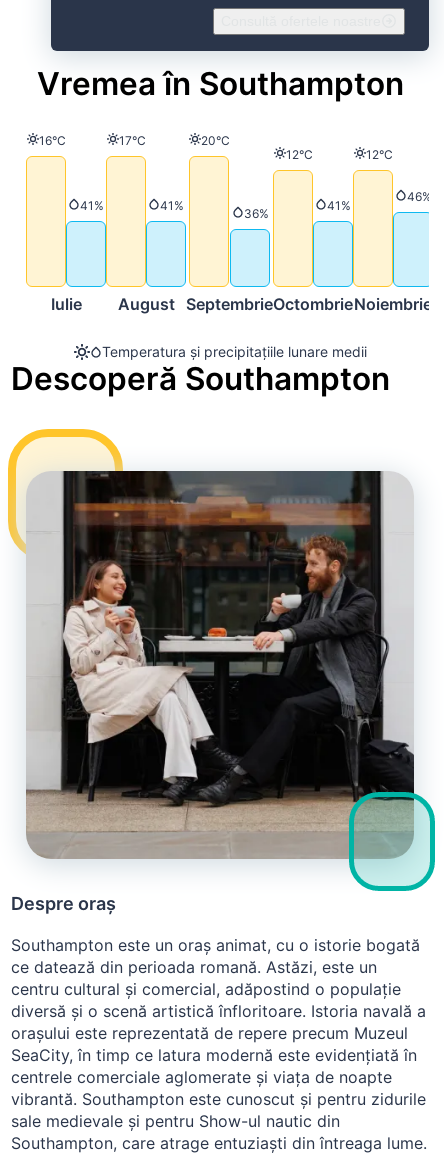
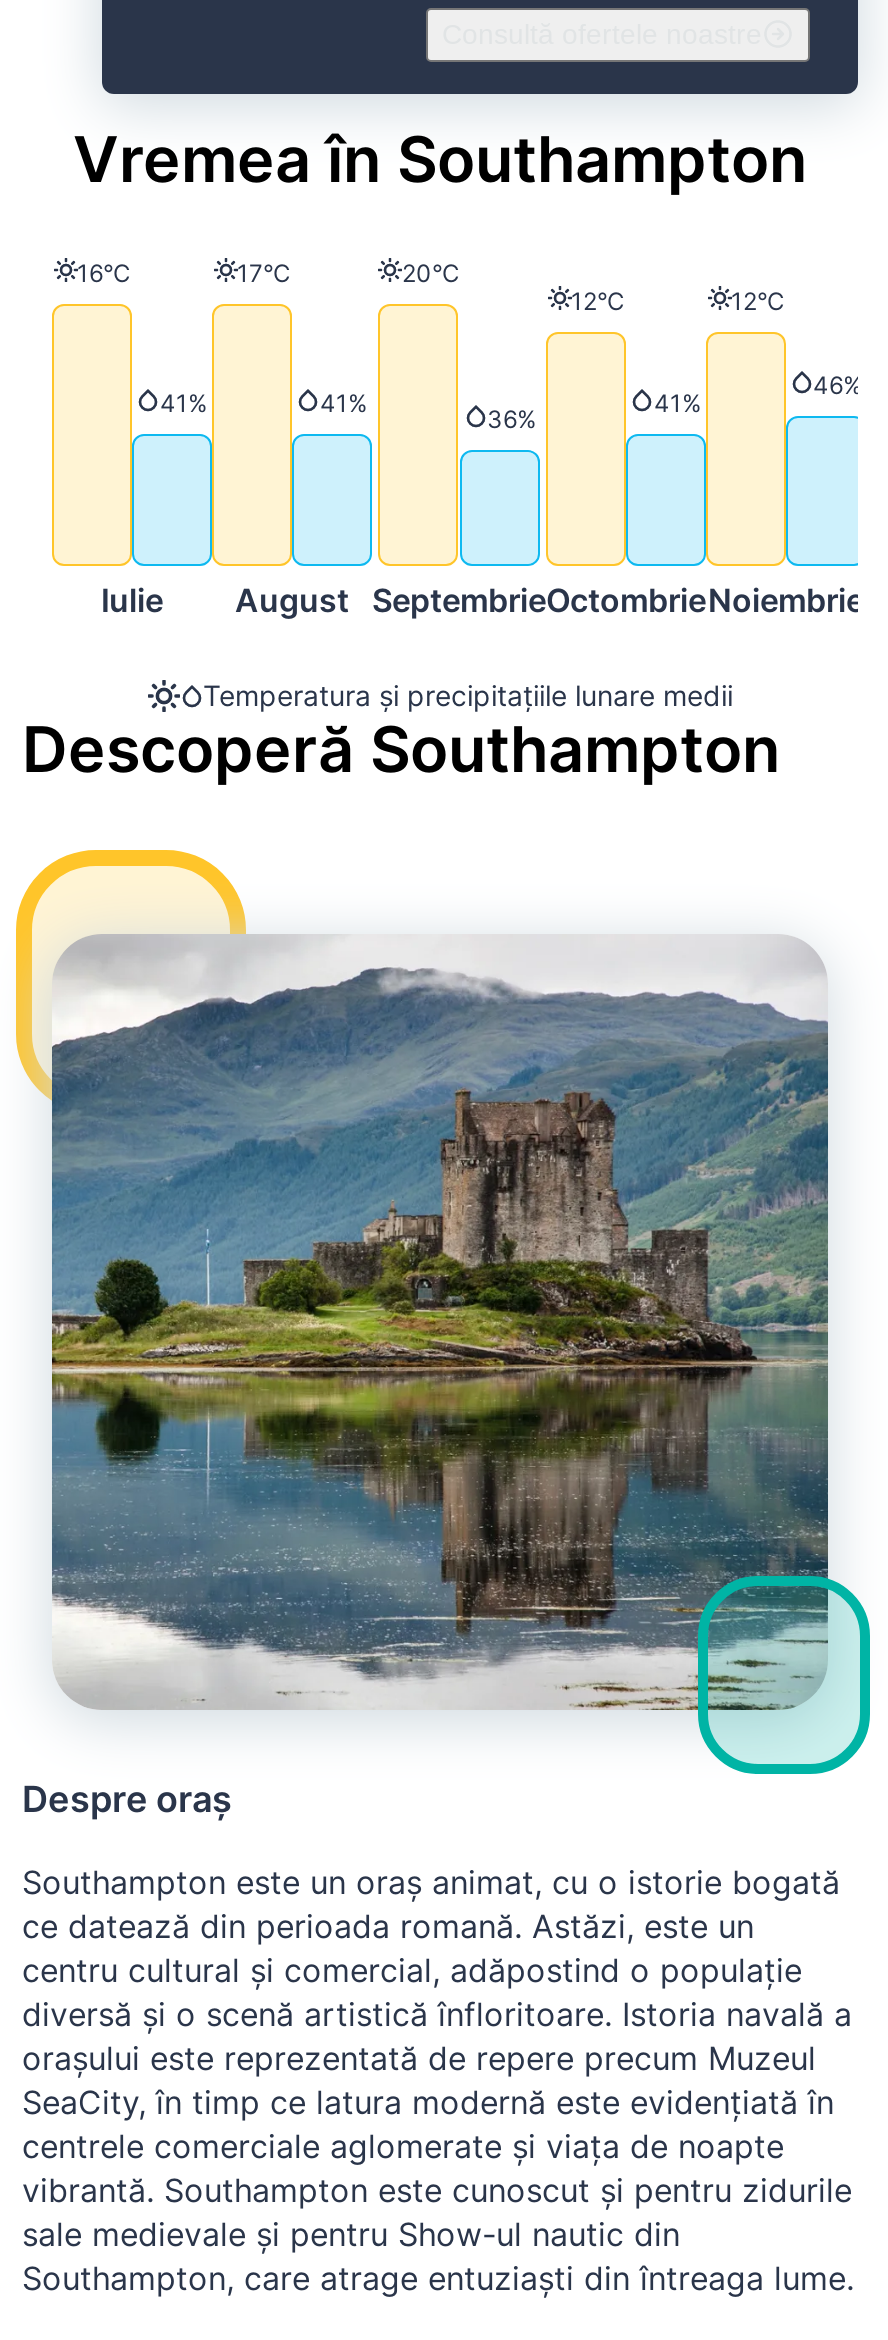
[26,470,414,859] [image] -> [50,932,830,1710] [image]

